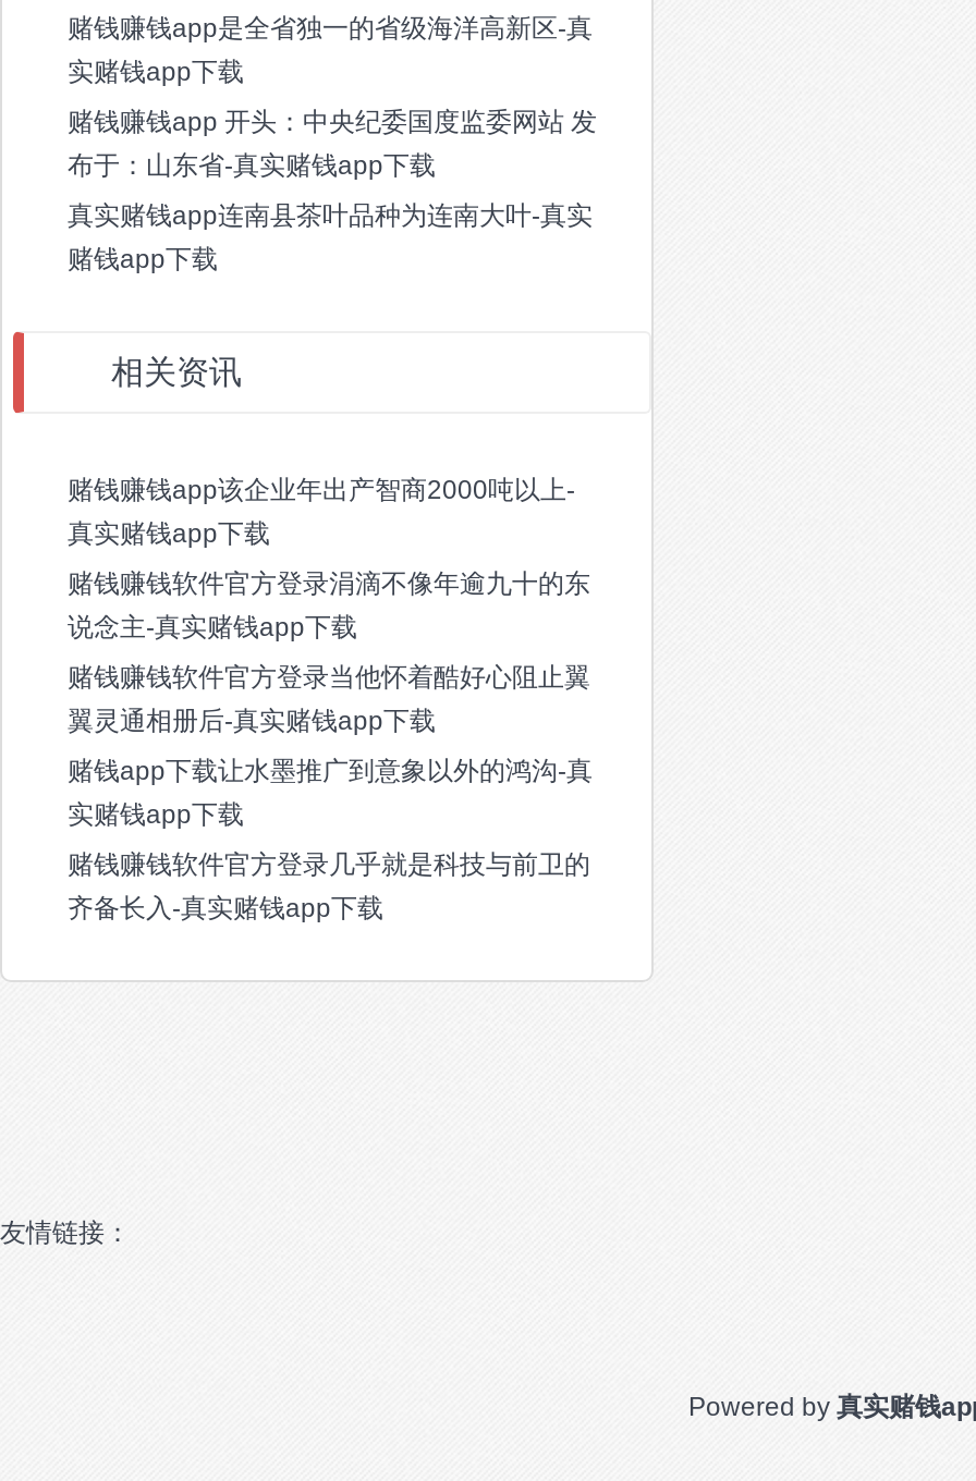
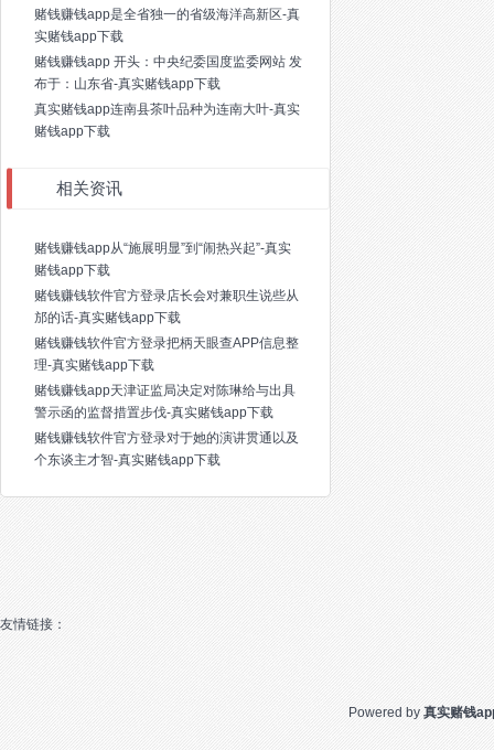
[68,476,575,550] 赌钱赚钱app该企业年出产智商2000吨以上- | 真实赌钱app下载 -> [34,241,291,278] 赌钱赚钱app从“施展明显”到“闹热兴起”-真实 | 赌钱app下载
[68,569,590,643] 赌钱赚钱软件官方登录涓滴不像年逾九十的东 | 说念主-真实赌钱app下载 -> [34,288,299,326] 赌钱赚钱软件官方登录店长会对兼职生说些从 | 邡的话-真实赌钱app下载
[68,663,590,737] 赌钱赚钱软件官方登录当他怀着酷好心阻止翼 | 翼灵通相册后-真实赌钱app下载 -> [34,336,299,373] 赌钱赚钱软件官方登录把柄天眼查APP信息整 | 理-真实赌钱app下载
[68,757,593,831] 赌钱app下载让水墨推广到意象以外的鸿沟-真 | 实赌钱app下载 -> [34,383,296,421] 赌钱赚钱app天津证监局决定对陈琳给与出具 | 警示函的监督措置步伐-真实赌钱app下载
[68,850,590,924] 赌钱赚钱软件官方登录几乎就是科技与前卫的 | 齐备长入-真实赌钱app下载 -> [34,431,299,468] 赌钱赚钱软件官方登录对于她的演讲贯通以及 | 个东谈主才智-真实赌钱app下载

